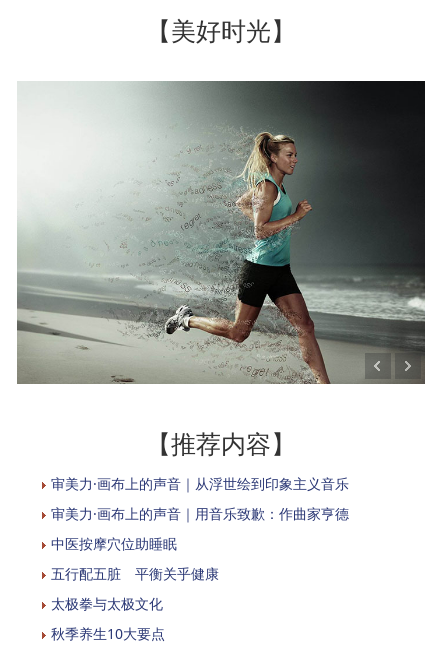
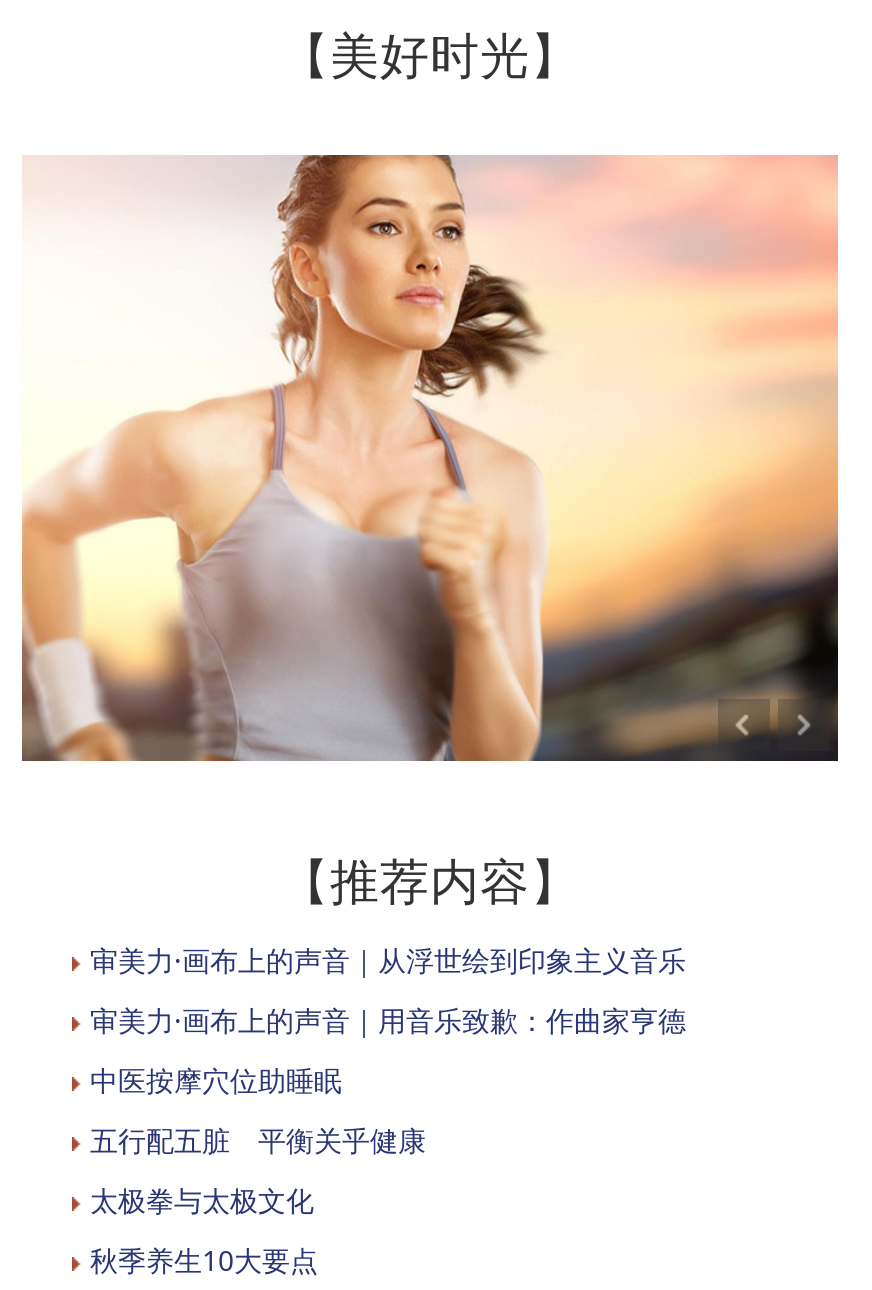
[16,80,426,385] [image] -> [20,153,840,763] [image]

